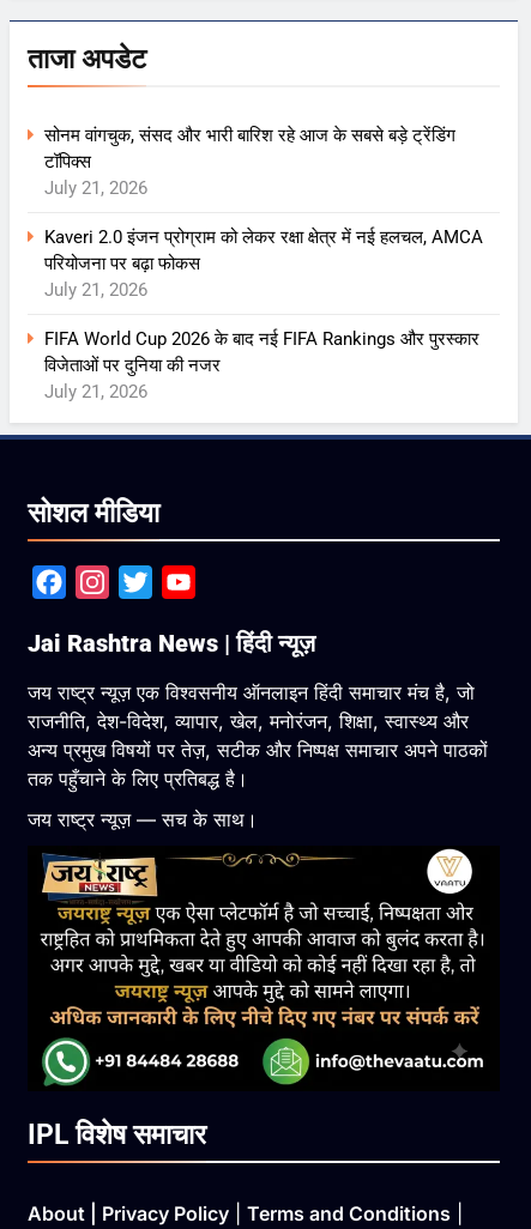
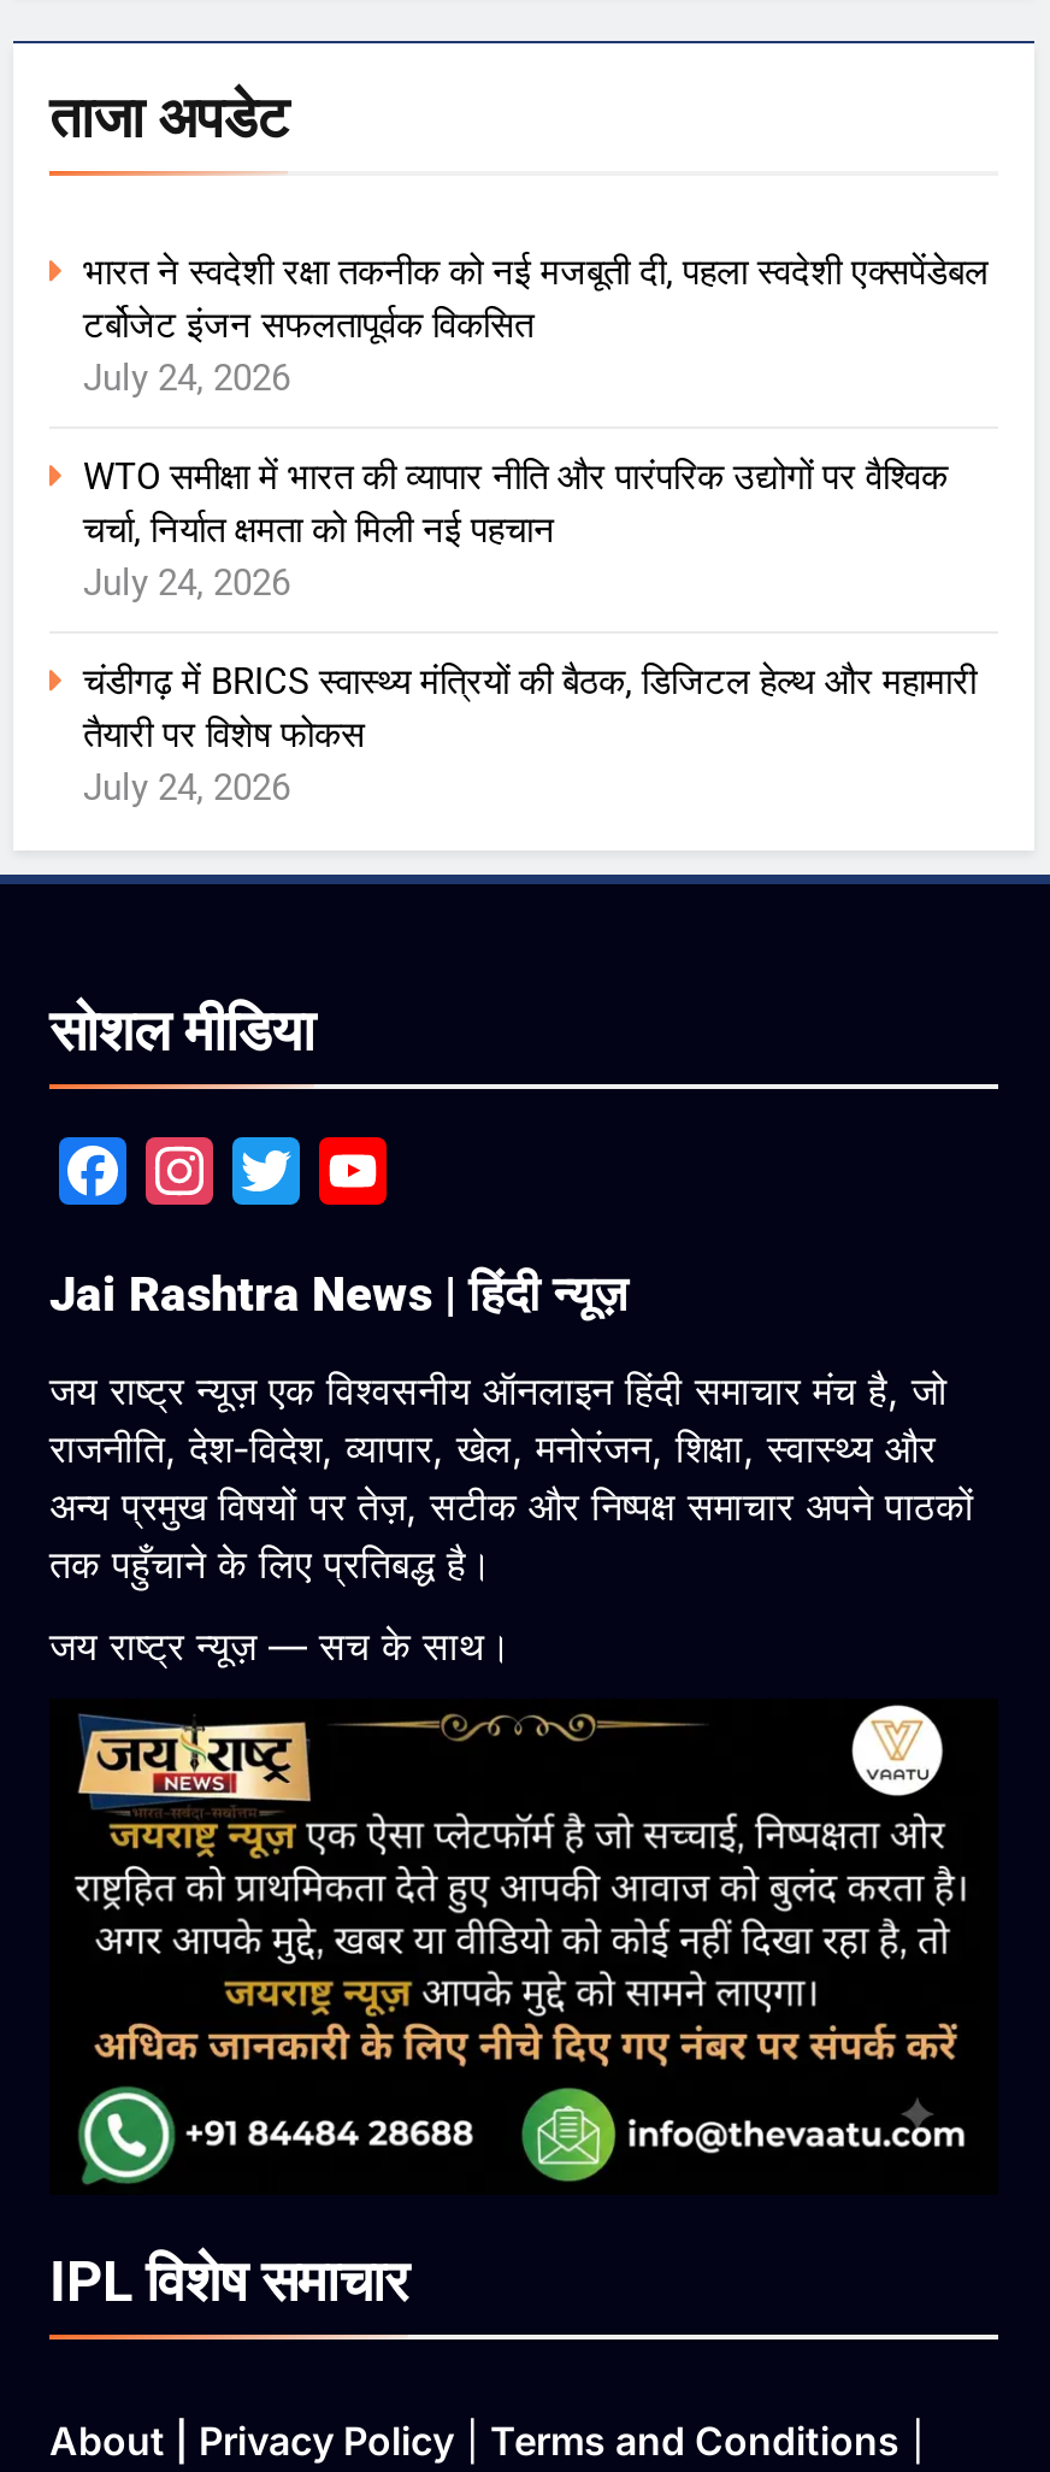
[44,124,455,199] सोनम वांगचुक, संसद और भारी बारिश रहे आज के सबसे बड़े ट्रेंडिंग | टॉपिक्स | July 21, 2026 -> [83,250,989,399] भारत ने स्वदेशी रक्षा तकनीक को नई मजबूती दी, पहला स्वदेशी एक्सपेंडेबल | टर्बोजेट इंजन सफलतापूर्वक विकसित | July 24, 2026
[44,226,483,300] Kaveri 2.0 इंजन प्रोग्राम को लेकर रक्षा क्षेत्र में नई हलचल, AMCA | परियोजना पर बढ़ा फोकस | July 21, 2026 -> [83,455,948,604] WTO समीक्षा में भारत की व्यापार नीति और पारंपरिक उद्योगों पर वैश्विक | चर्चा, निर्यात क्षमता को मिली नई पहचान | July 24, 2026
[44,328,479,402] FIFA World Cup 2026 के बाद नई FIFA Rankings और पुरस्कार | विजेताओं पर दुनिया की नजर | July 21, 2026 -> [83,660,977,809] चंडीगढ़ में BRICS स्वास्थ्य मंत्रियों की बैठक, डिजिटल हेल्थ और महामारी | तैयारी पर विशेष फोकस | July 24, 2026

